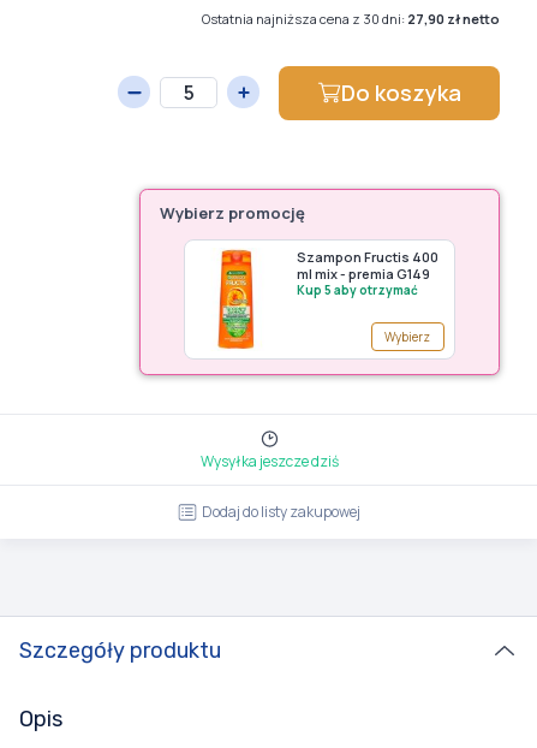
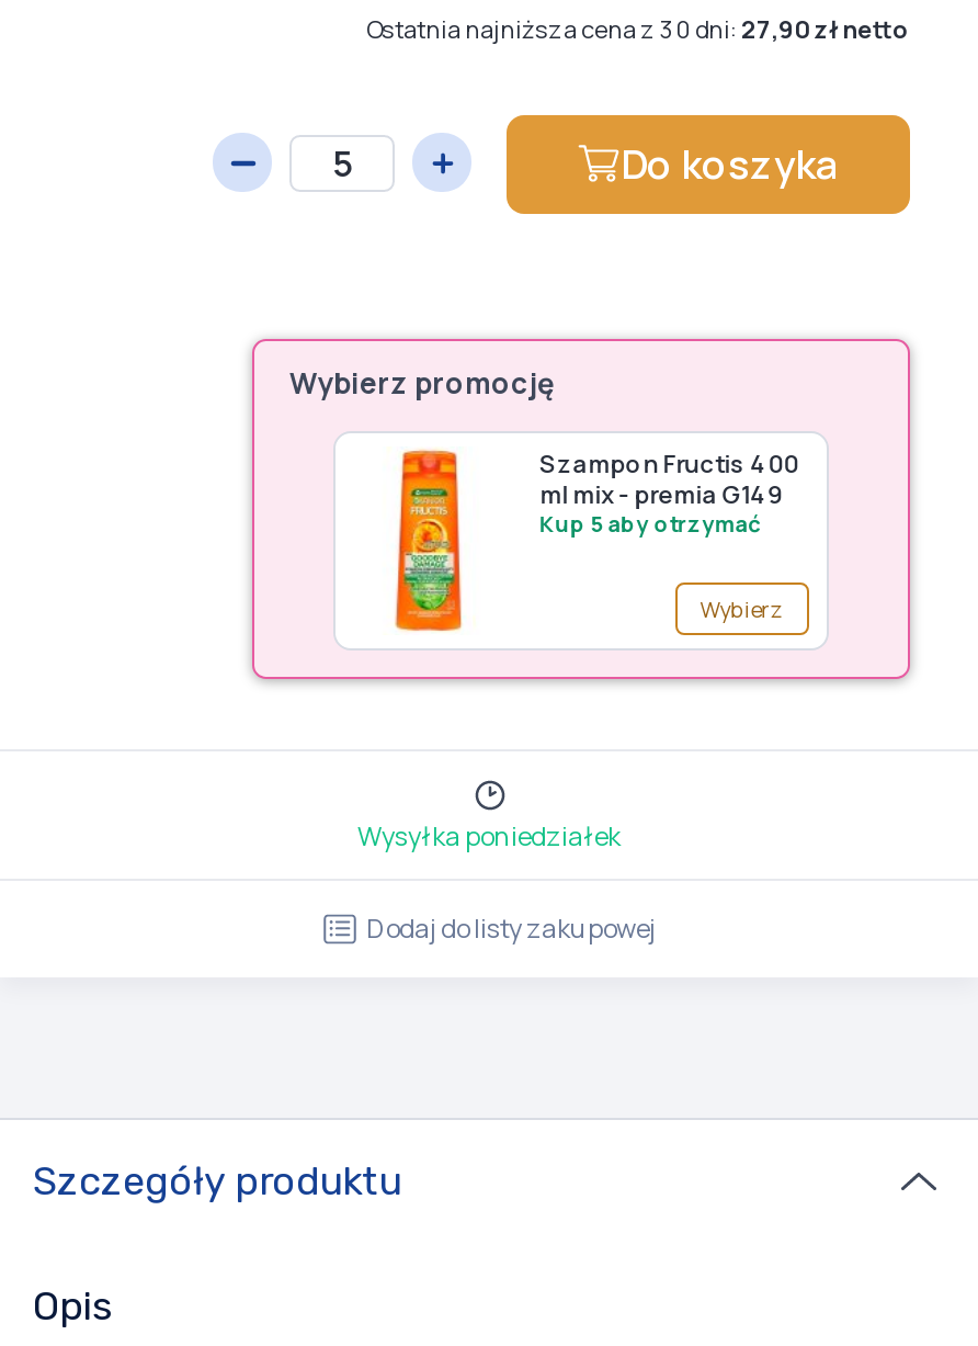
[200,451,338,471] Wysyłka jeszcze dziś -> [357,817,621,855] Wysyłka poniedziałek

